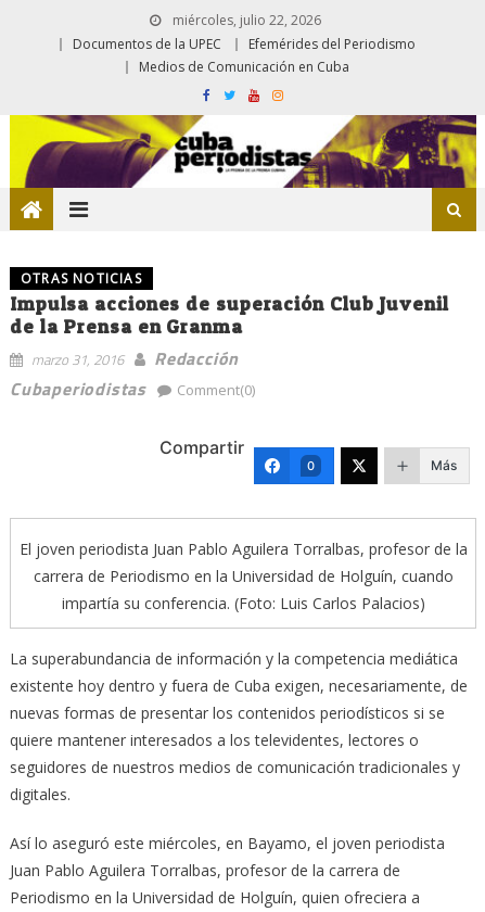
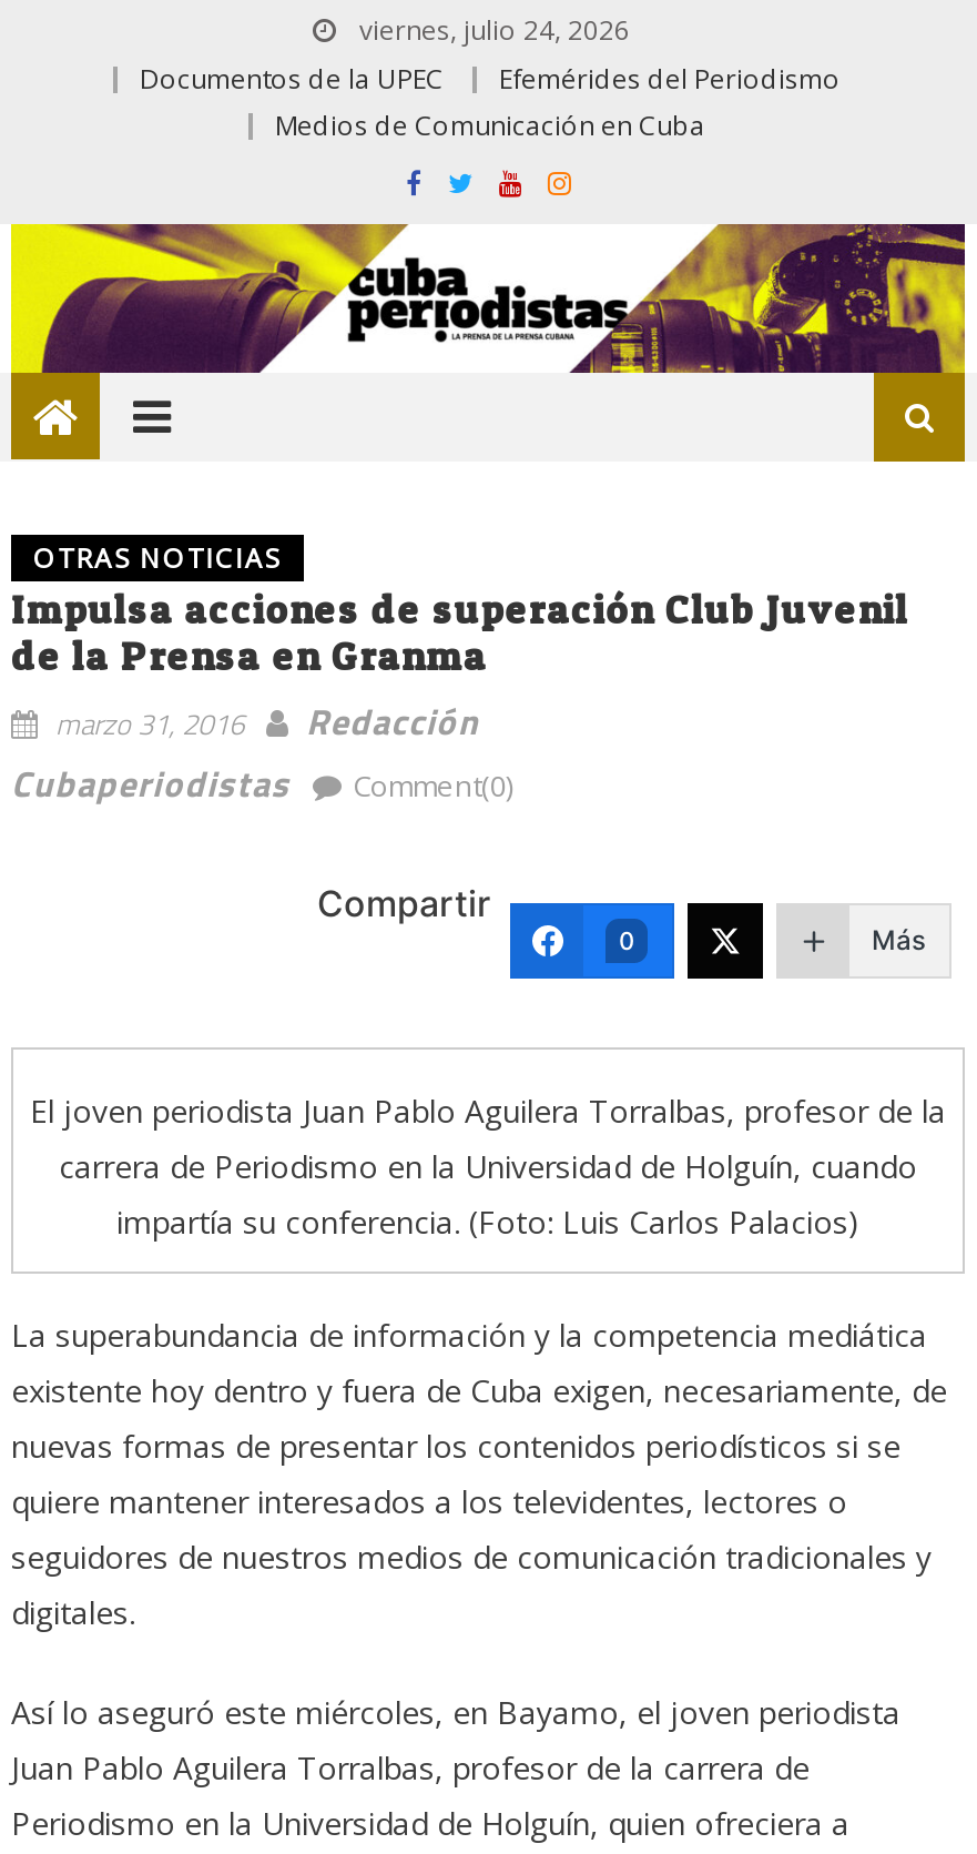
[169,11,321,29] miércoles, julio 22, 2026 -> [353,11,630,49] viernes, julio 24, 2026

